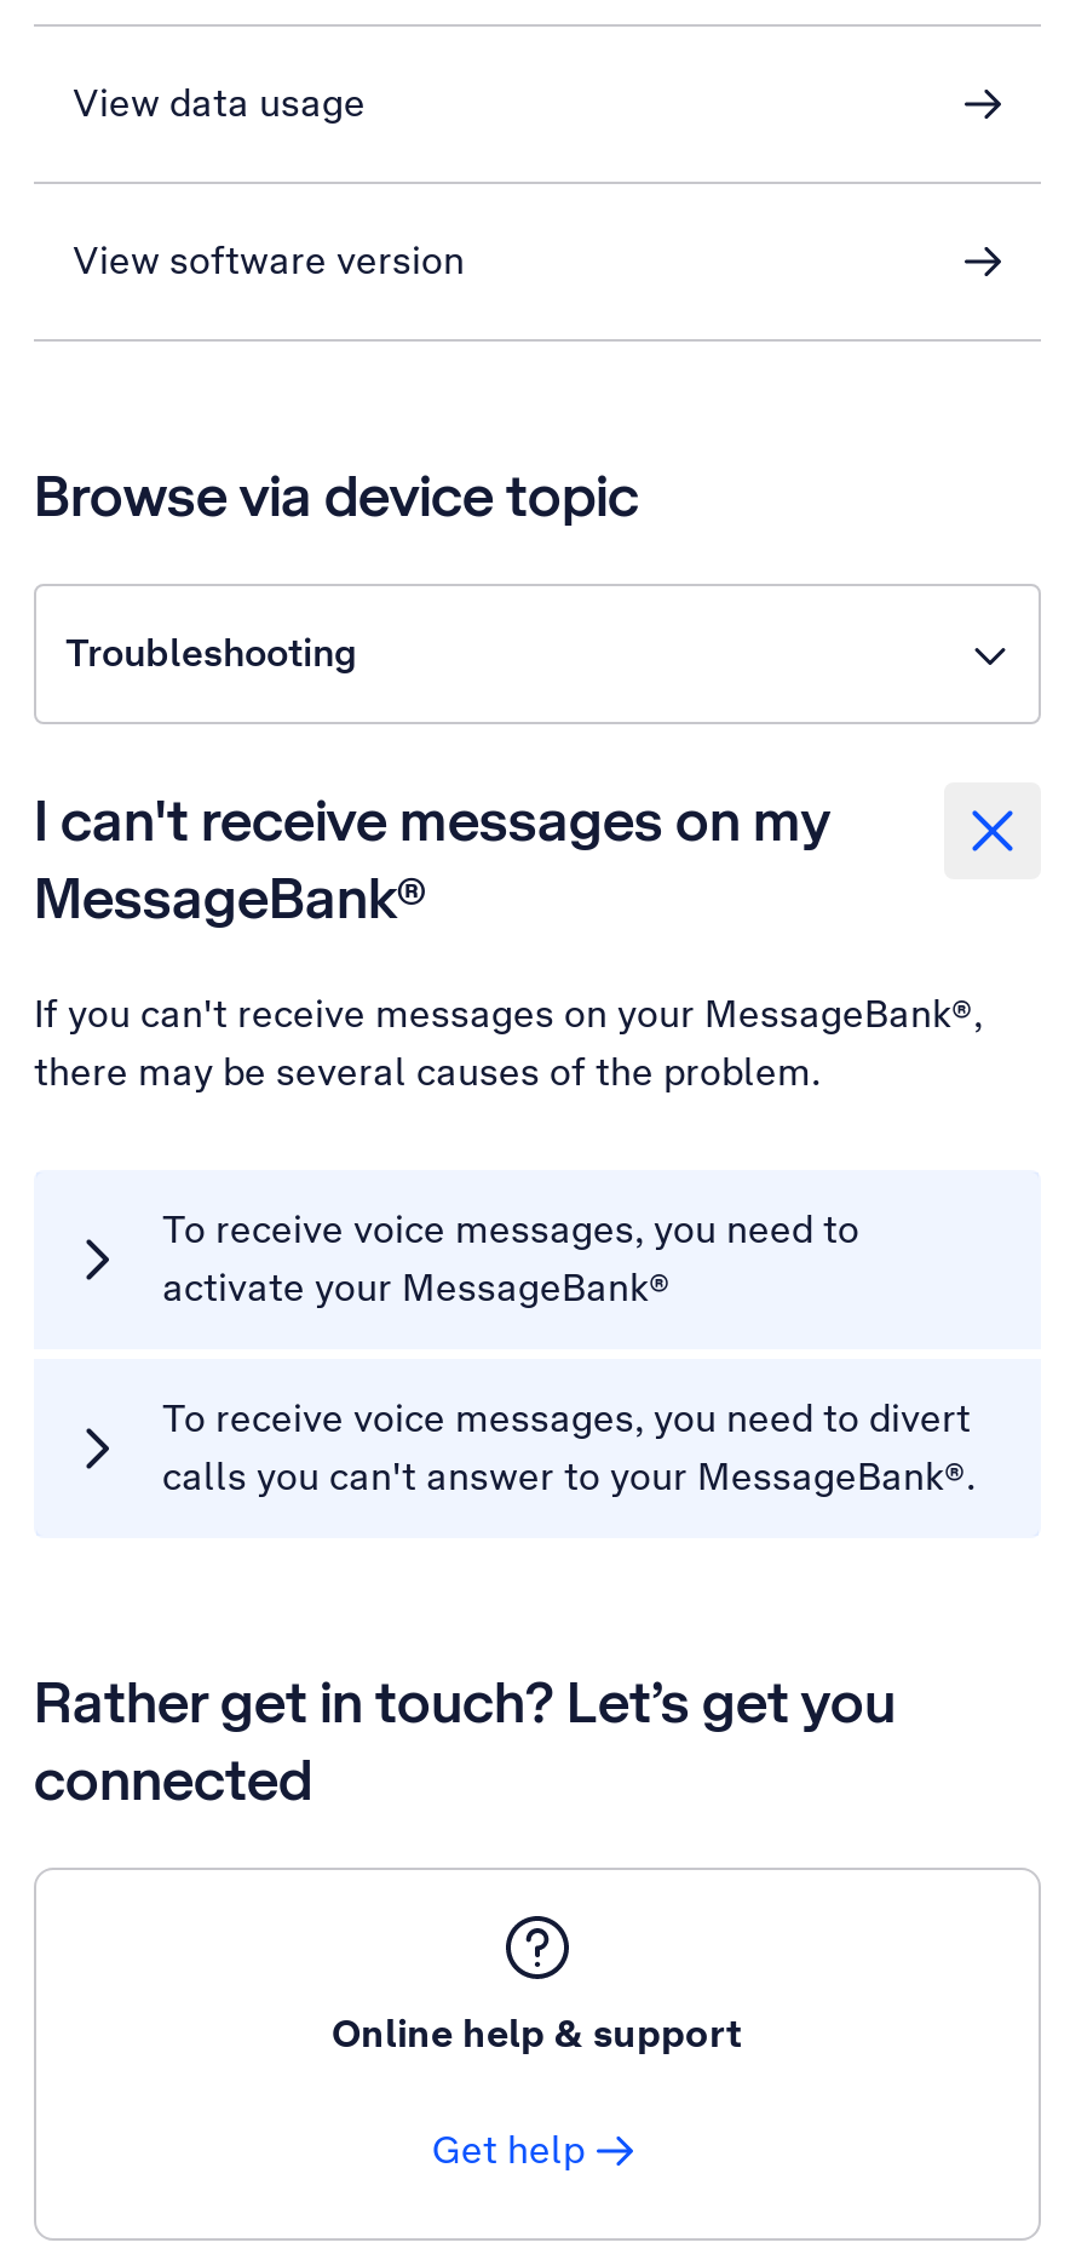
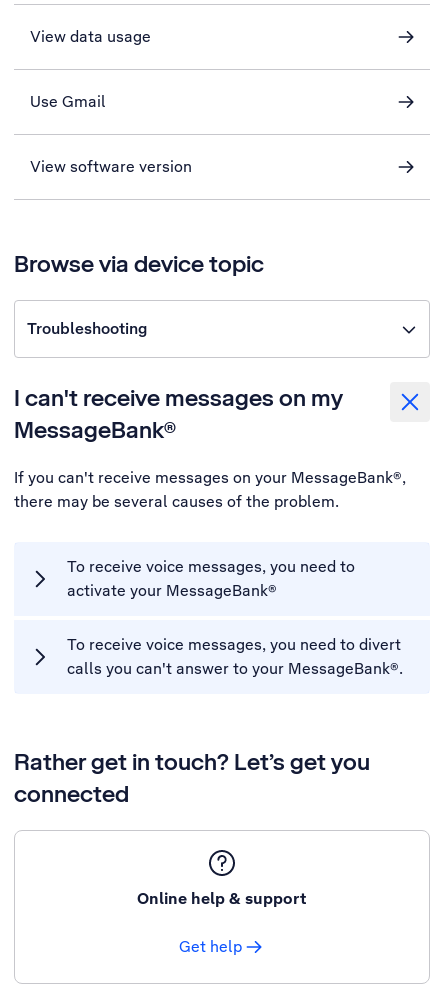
none -> [30,91,106,112] Use Gmail

